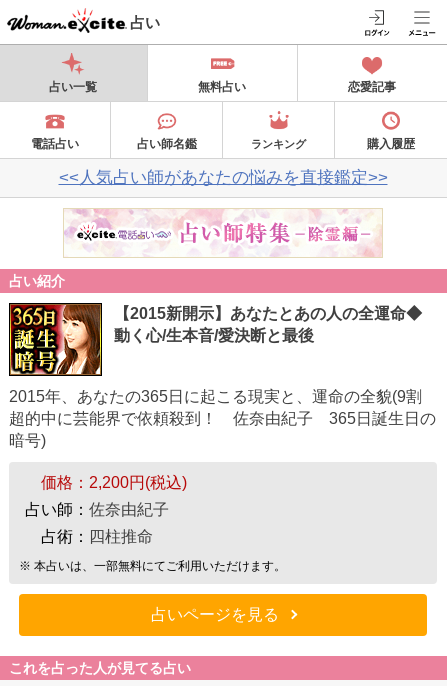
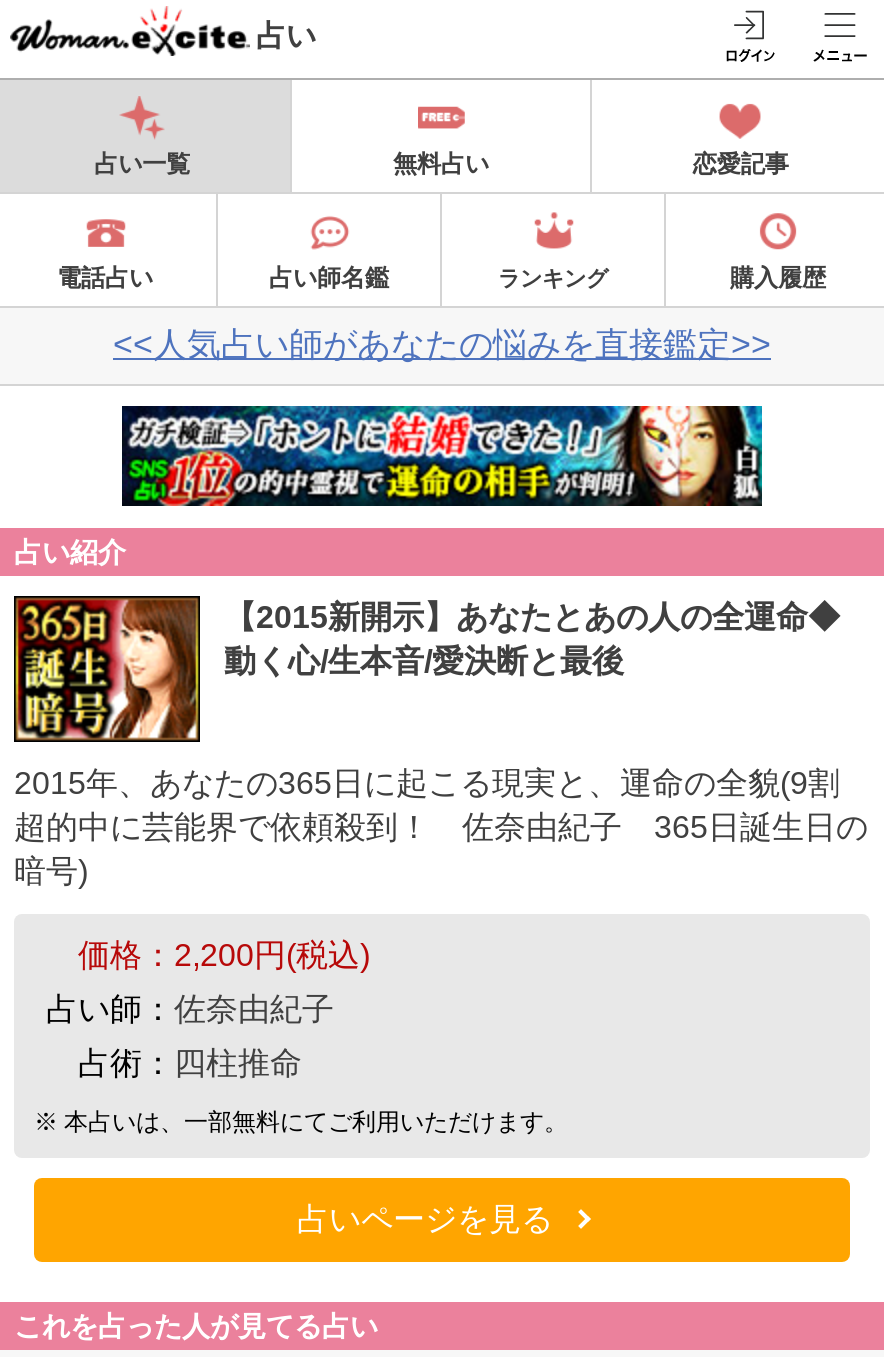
[63,208,383,258] [image] -> [120,404,764,508] [image]

